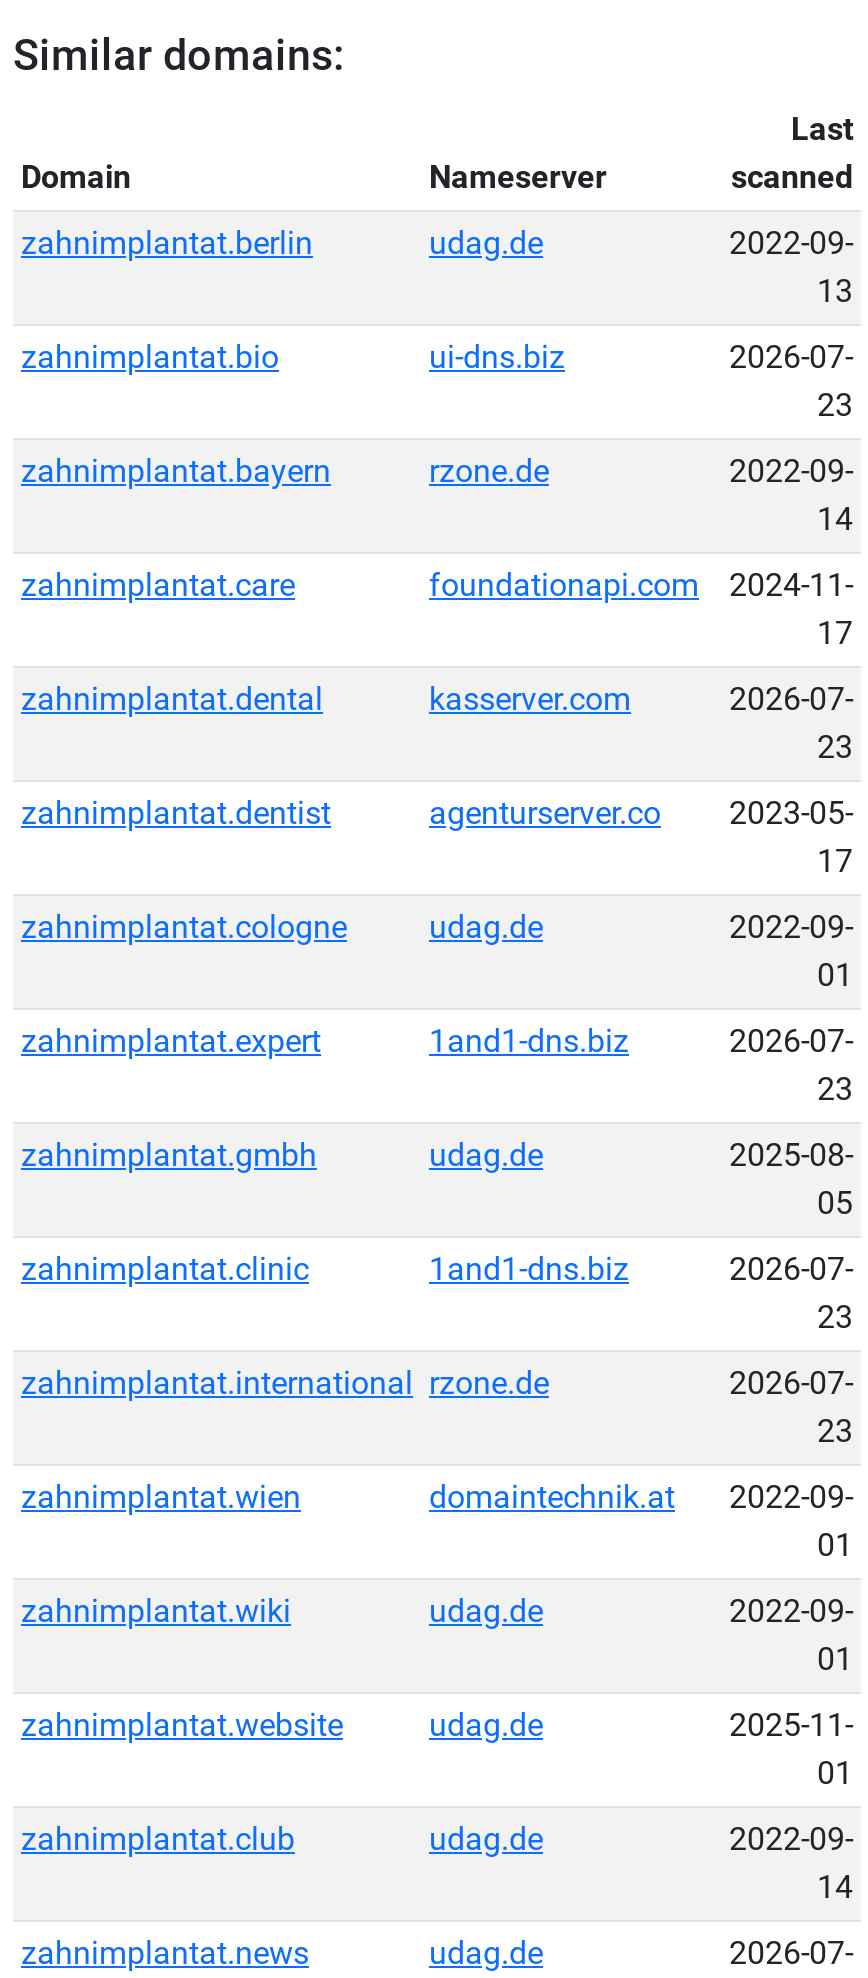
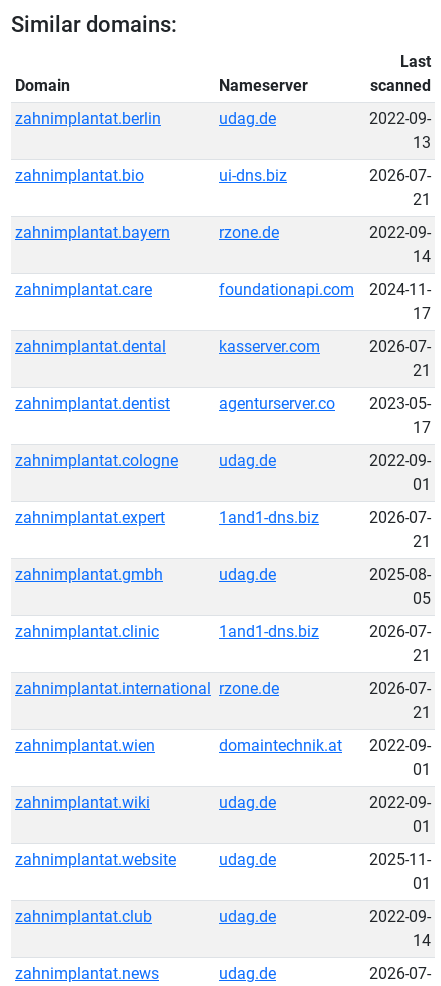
[817,386,853,424] 23 -> [413,190,431,209] 21
[817,728,853,766] 23 -> [413,361,431,380] 21
[817,1070,853,1108] 23 -> [413,532,431,551] 21
[817,1298,853,1336] 23 -> [413,646,431,665] 21
[817,1412,853,1450] 23 -> [413,703,431,722] 21

